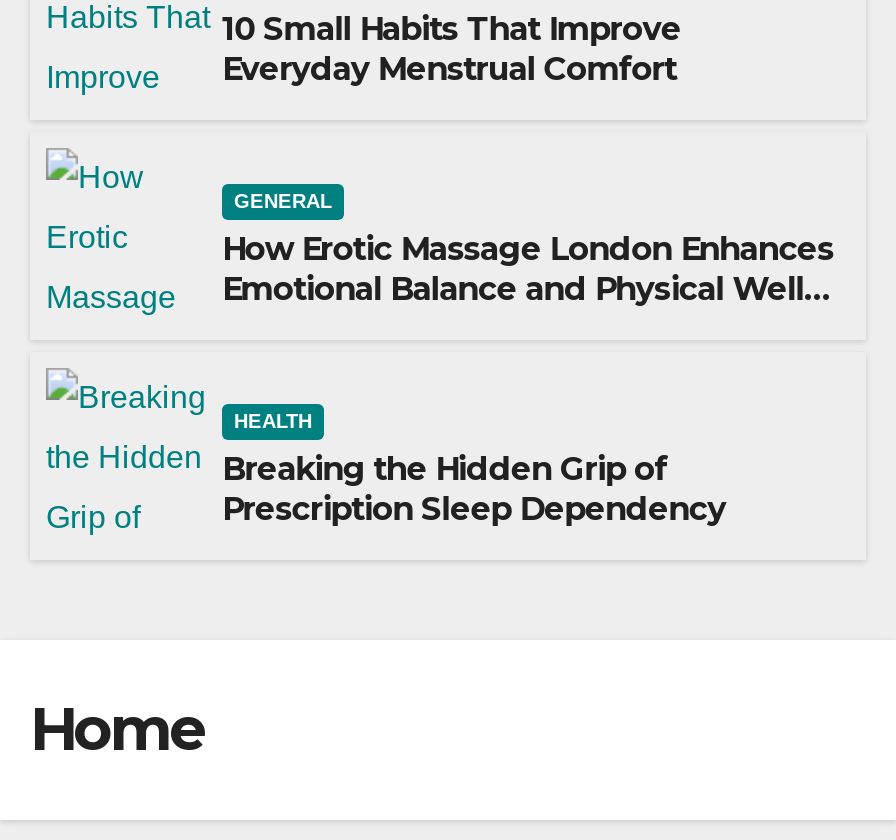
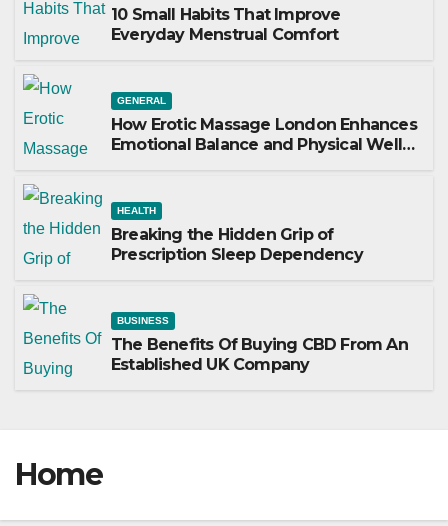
none -> [111,315,408,374] BUSINESS | The Benefits Of Buying CBD From An | Established UK Company

